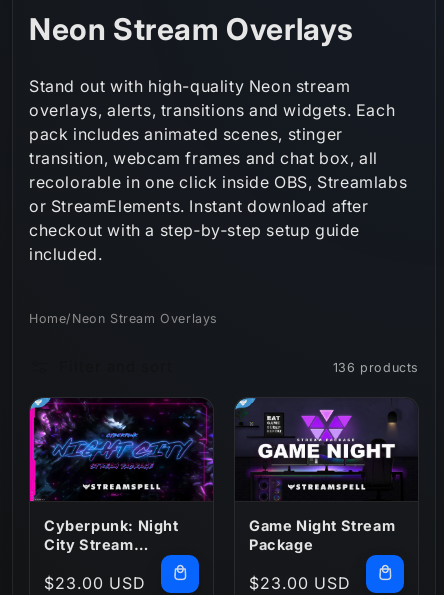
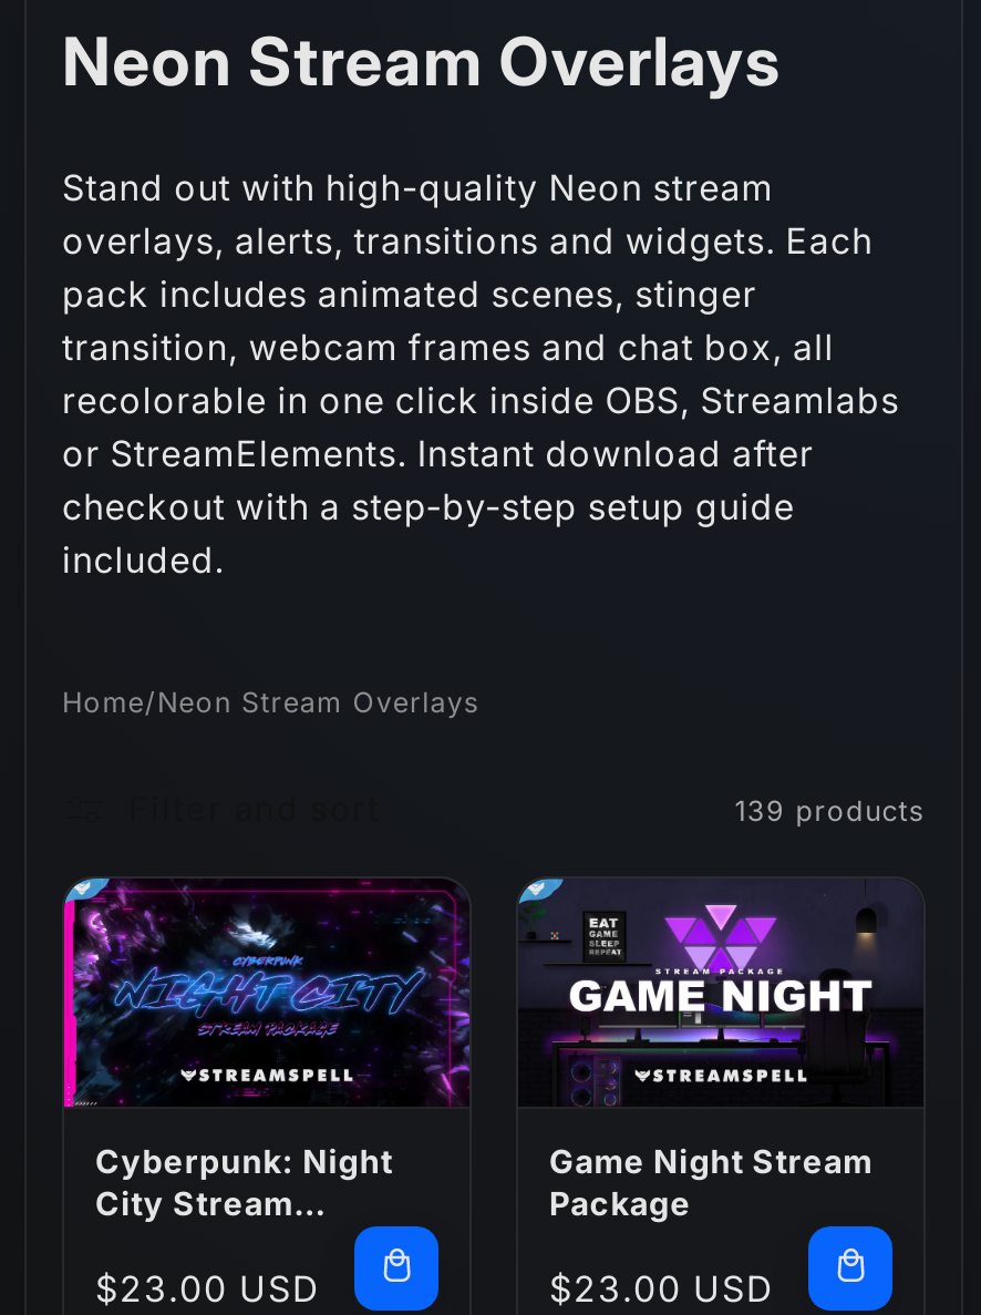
[333,359,419,374] 136 products -> [735,793,926,826] 139 products

